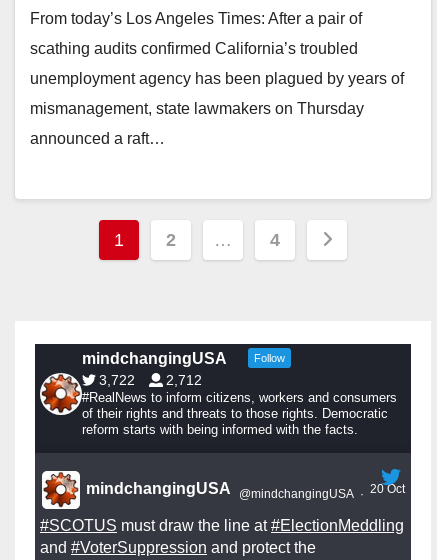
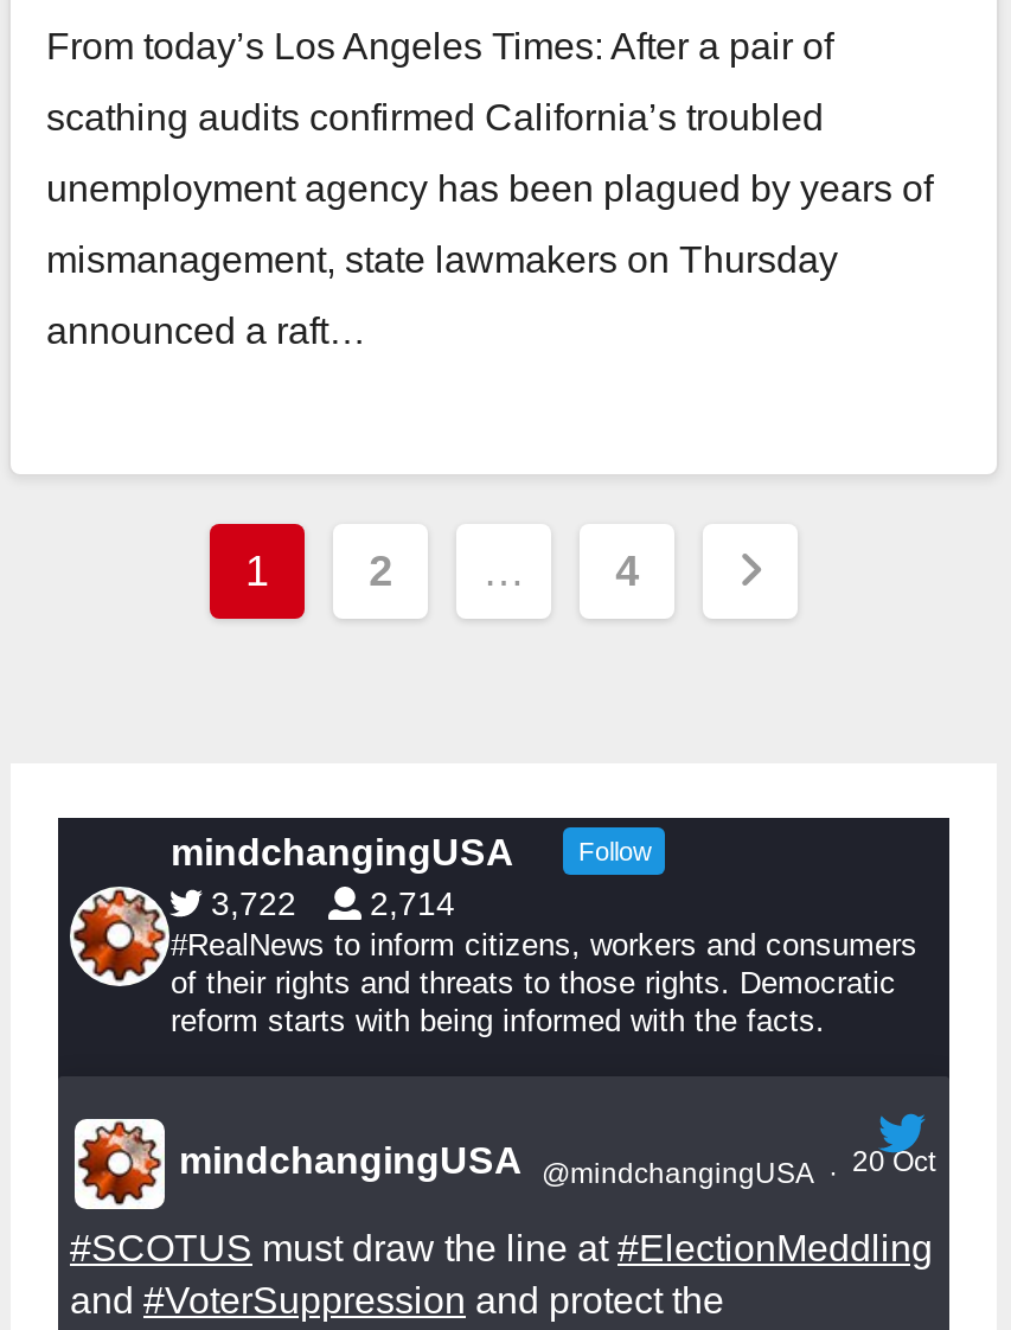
[99,372,202,388] 3,722 2,712 -> [211,885,455,923] 3,722 2,714

